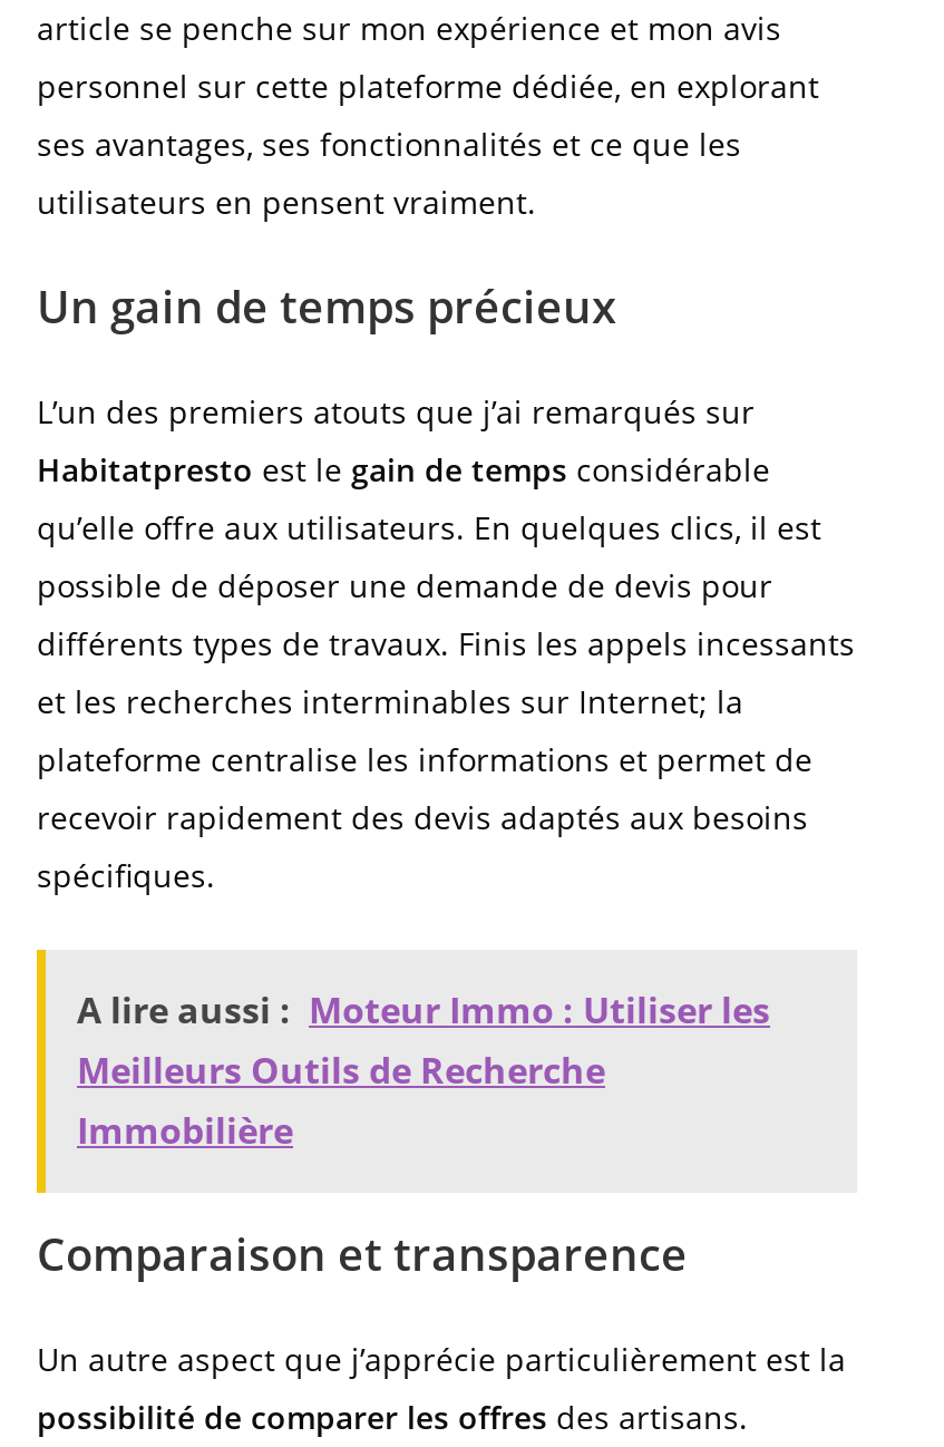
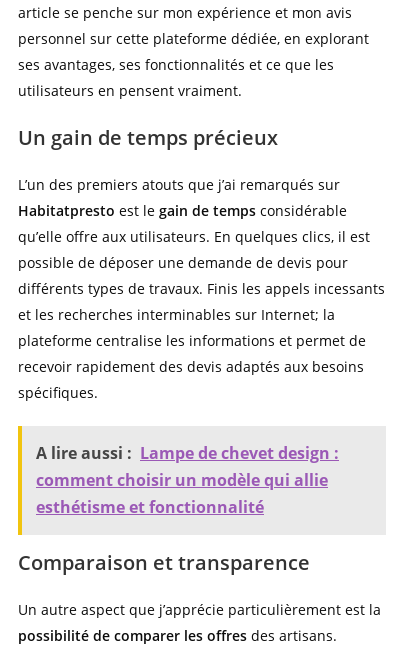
[77,986,770,1155] A lire aussi : Moteur Immo : Utiliser les | Meilleurs Outils de Recherche | Immobilière -> [36,442,339,518] A lire aussi : Lampe de chevet design : | comment choisir un modèle qui allie | esthétisme et fonctionnalité

